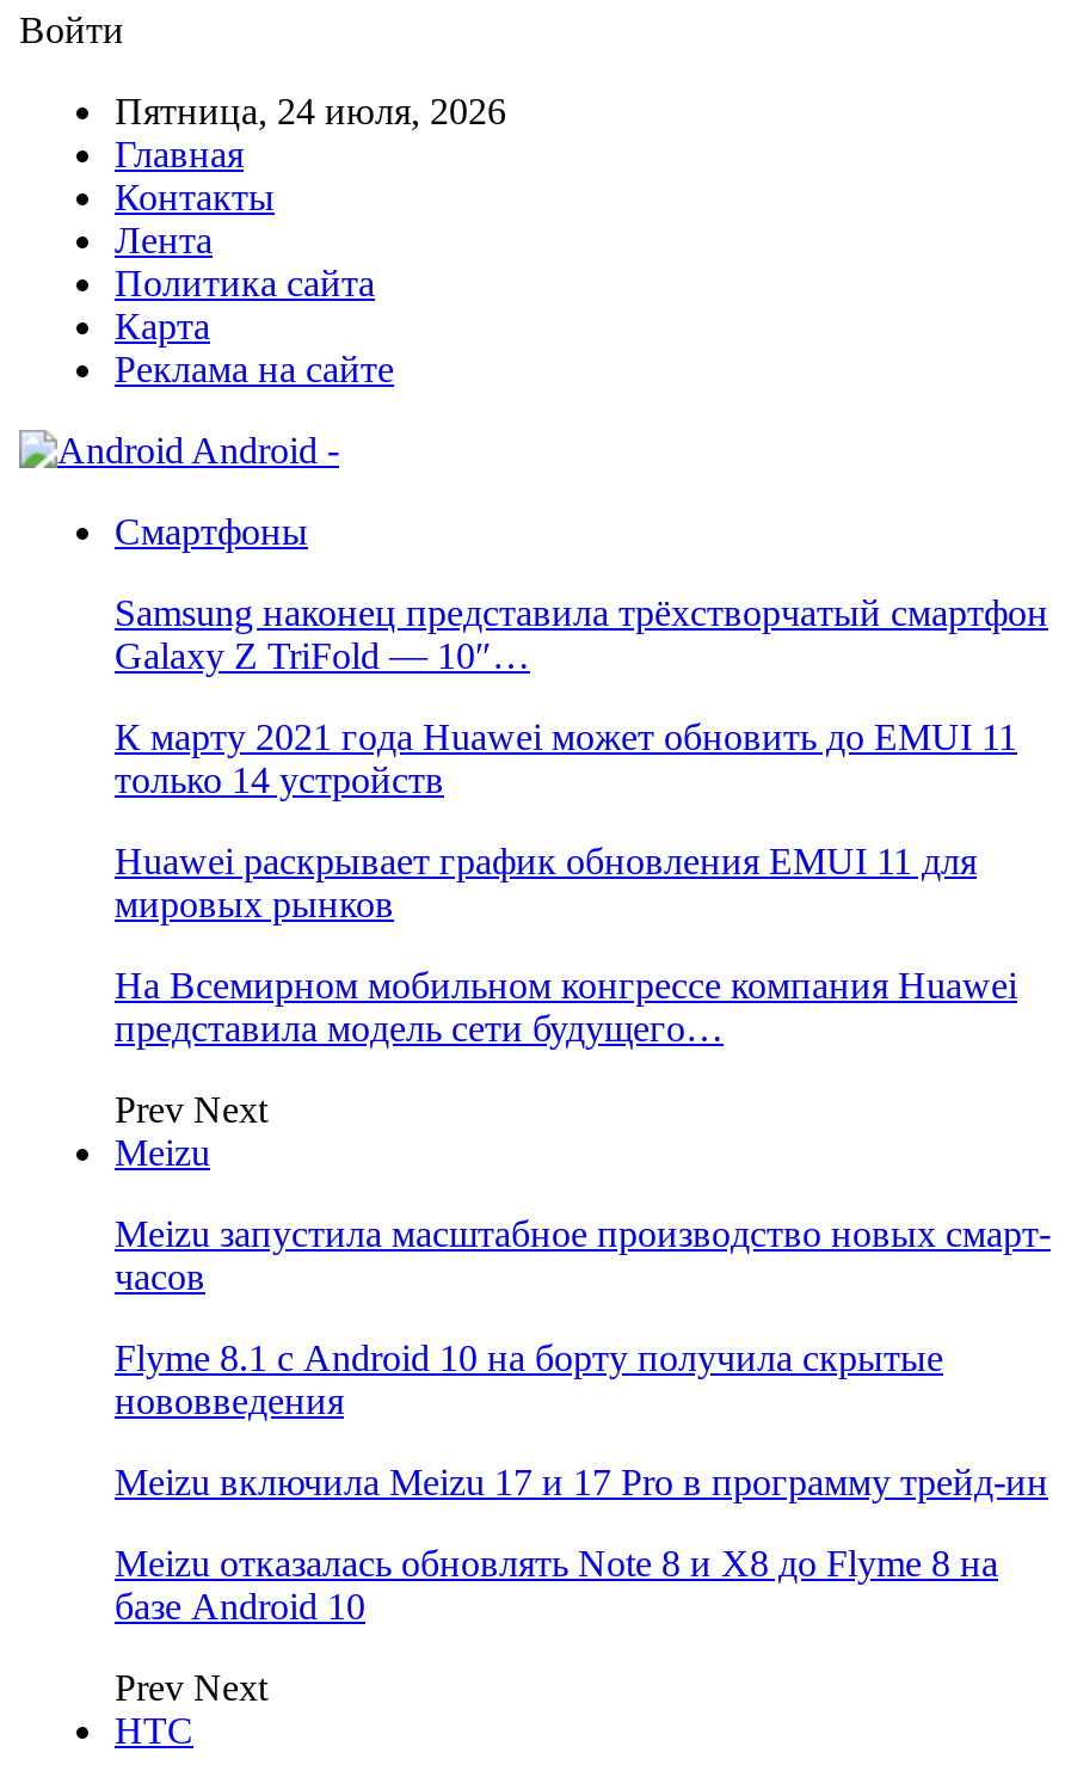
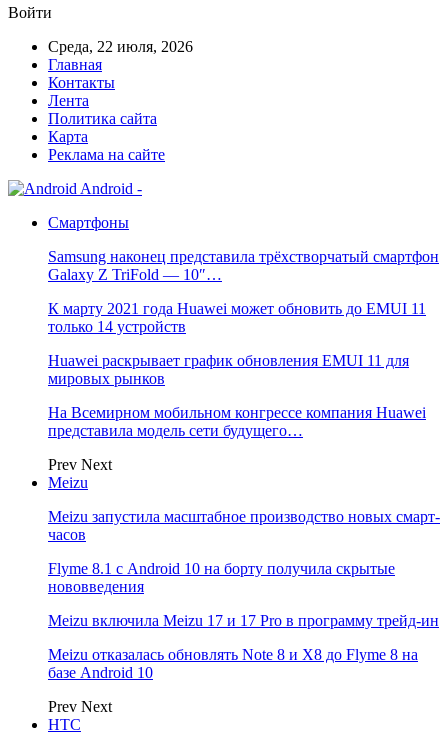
[115,91,506,131] Пятница, 24 июля, 2026 -> [48,38,193,55] Среда, 22 июля, 2026

